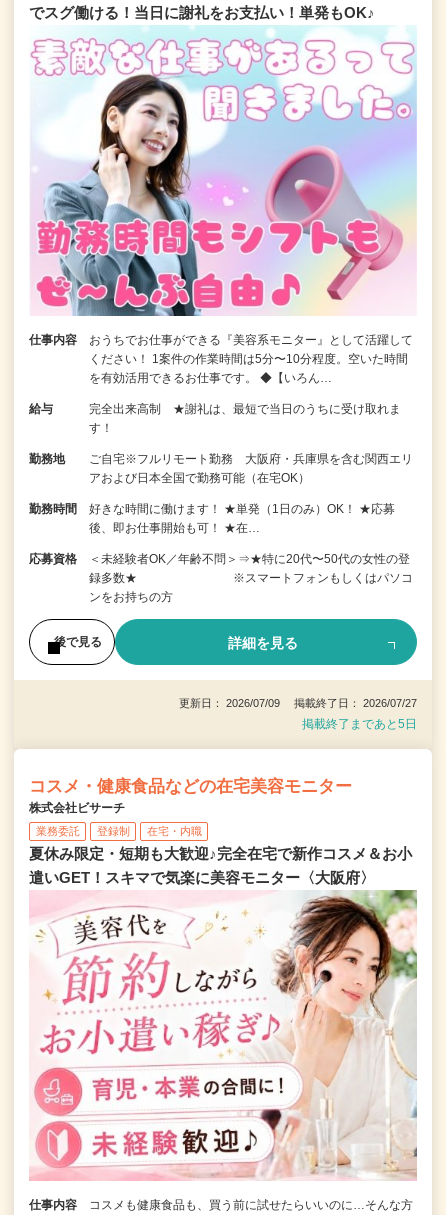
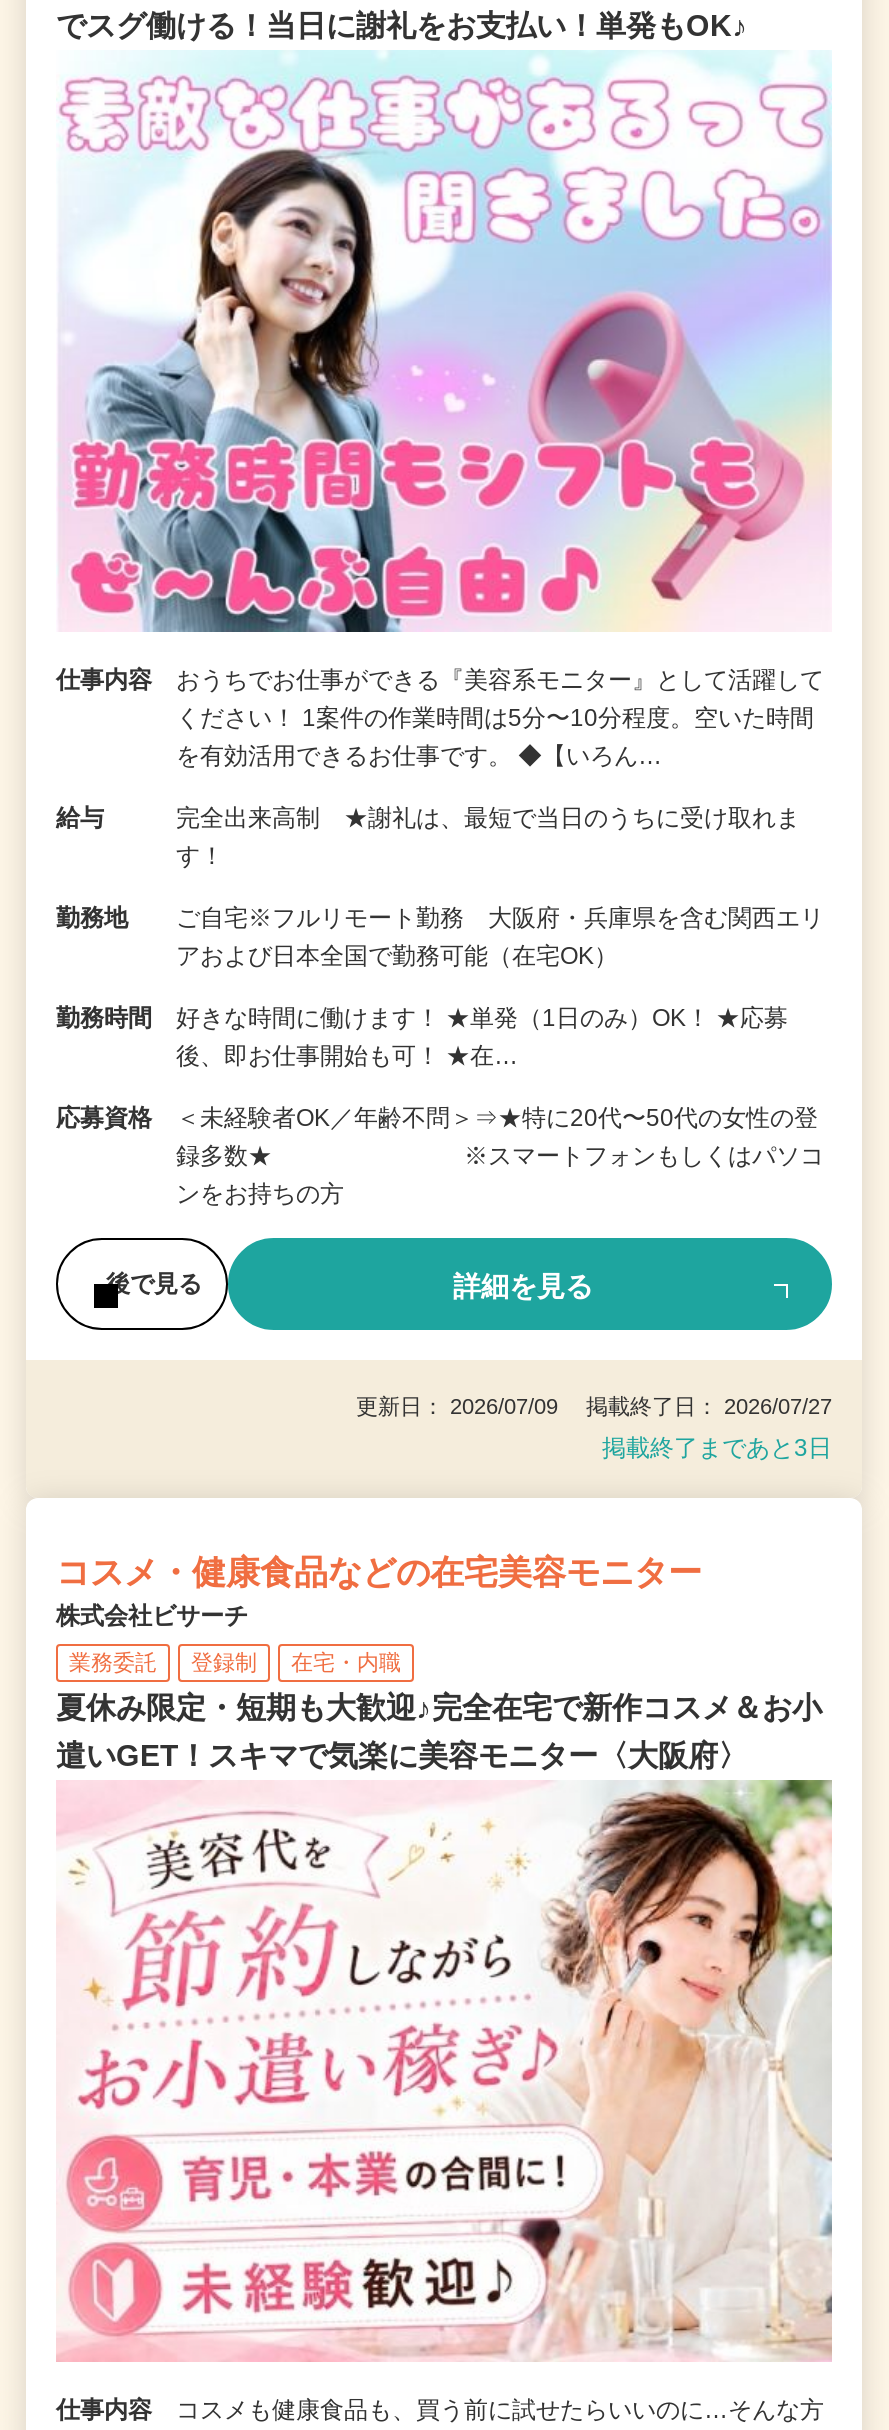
[302,717,417,731] 掲載終了まであと5日 -> [602,1434,832,1462] 掲載終了まであと3日

